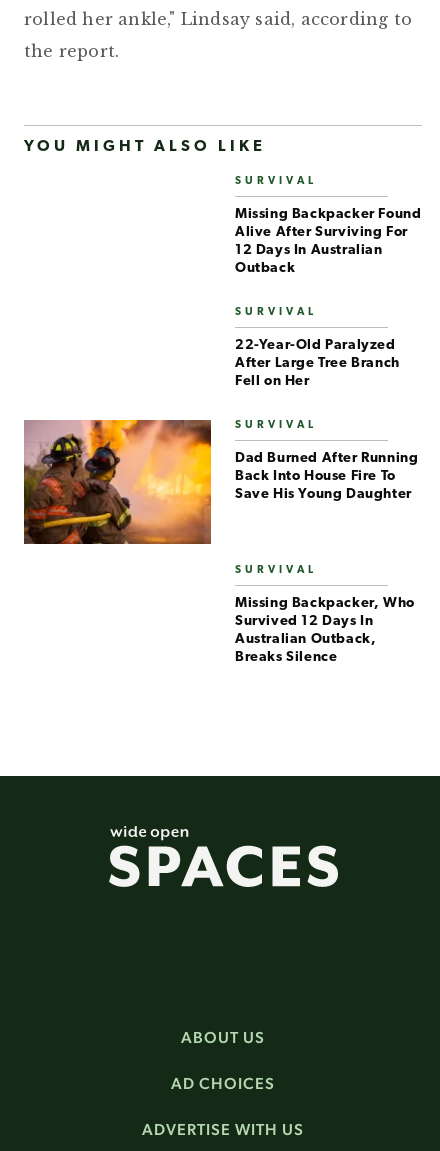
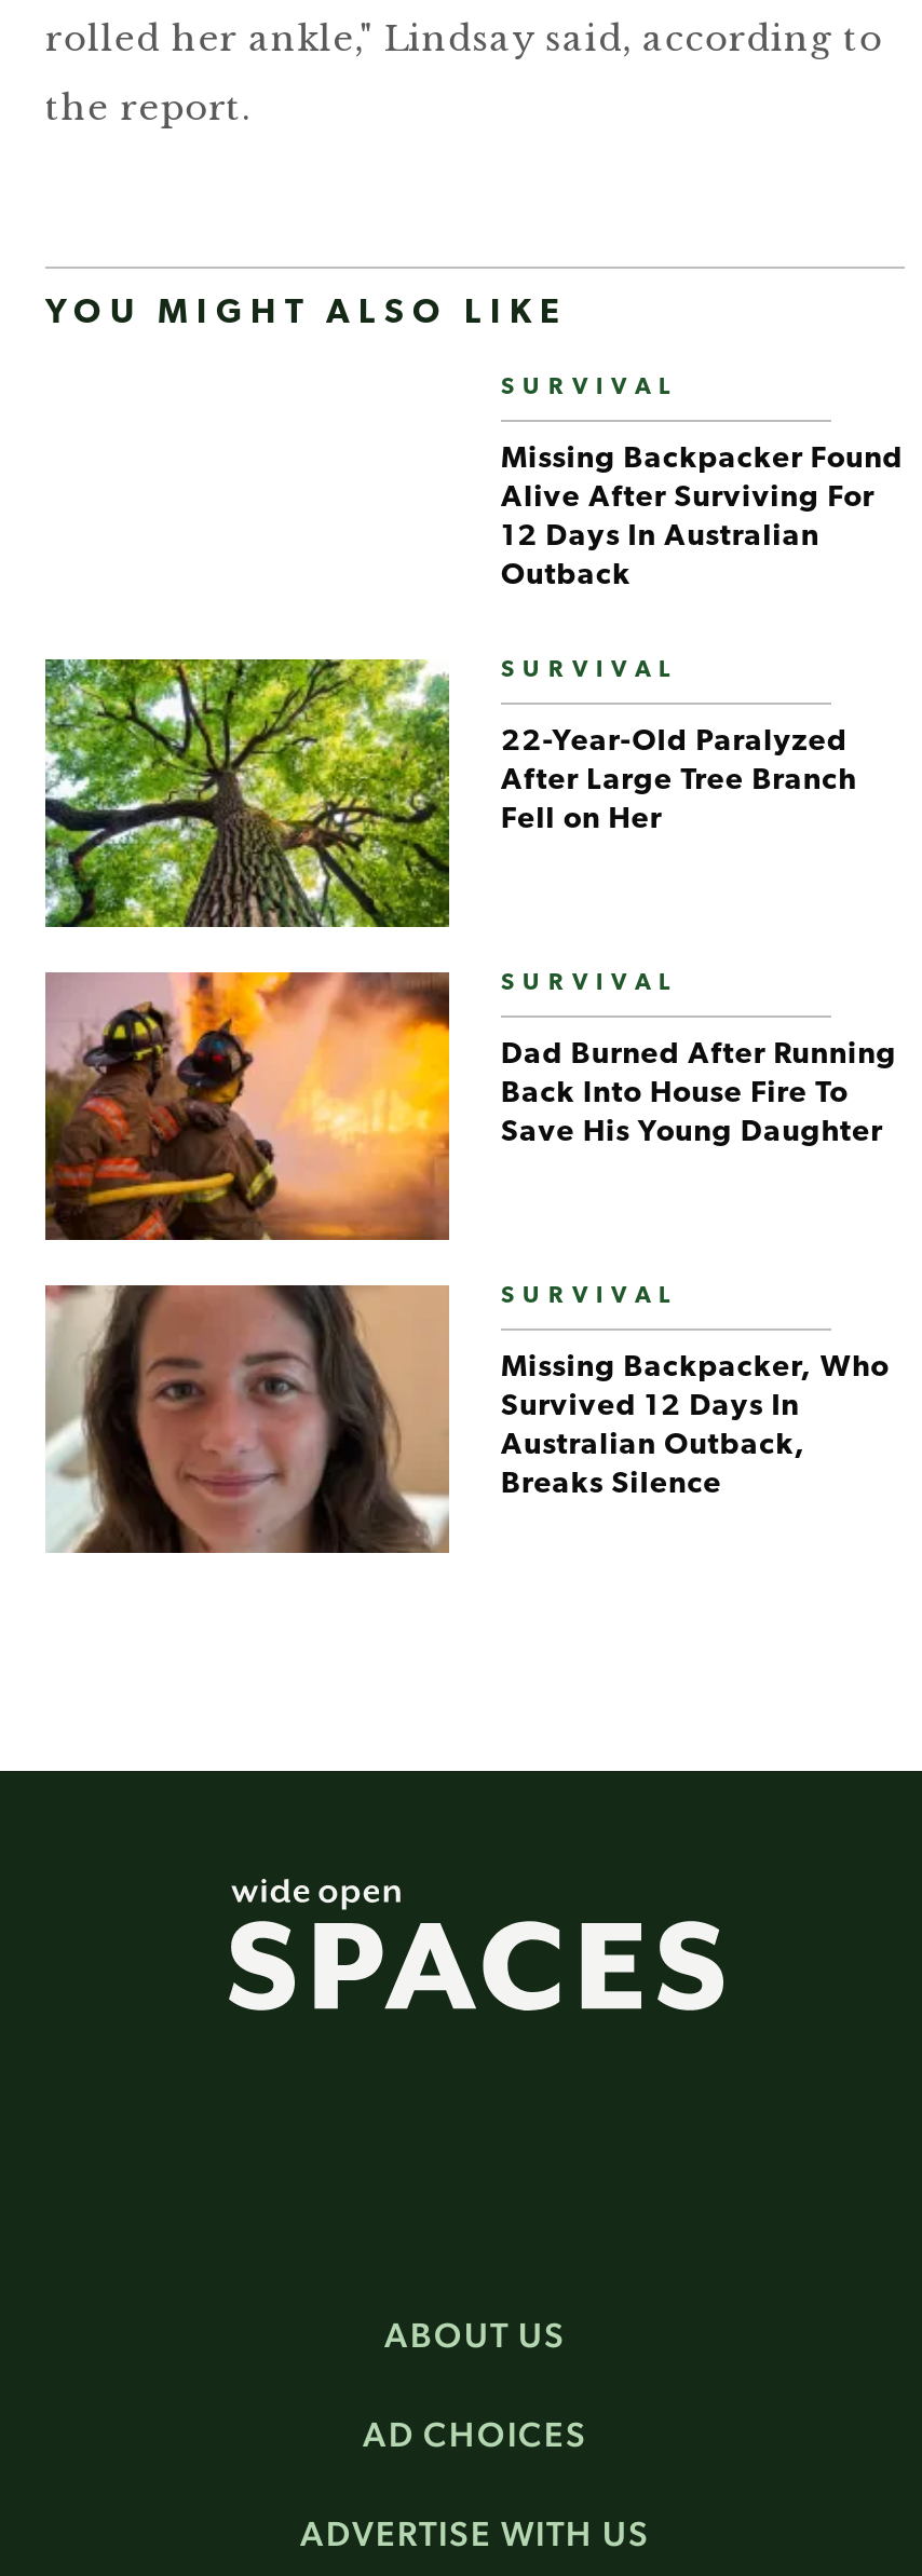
none -> [43,657,451,929] [image]
none -> [43,1283,451,1555] [image]

